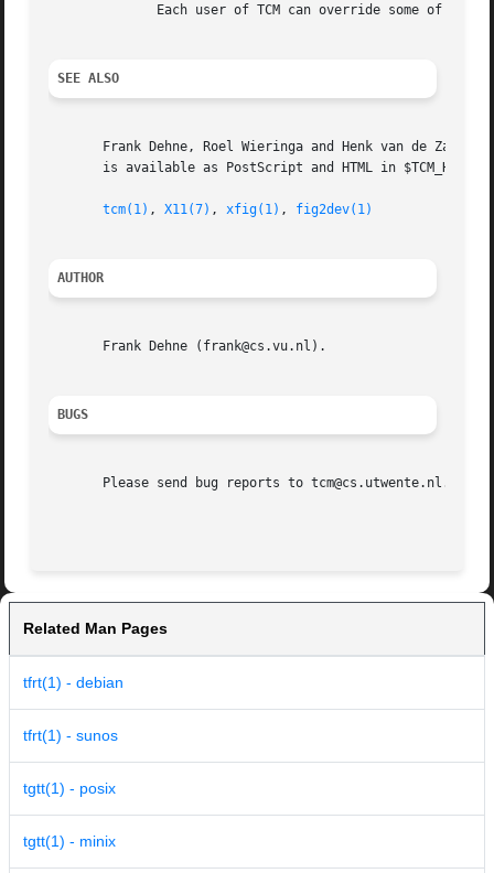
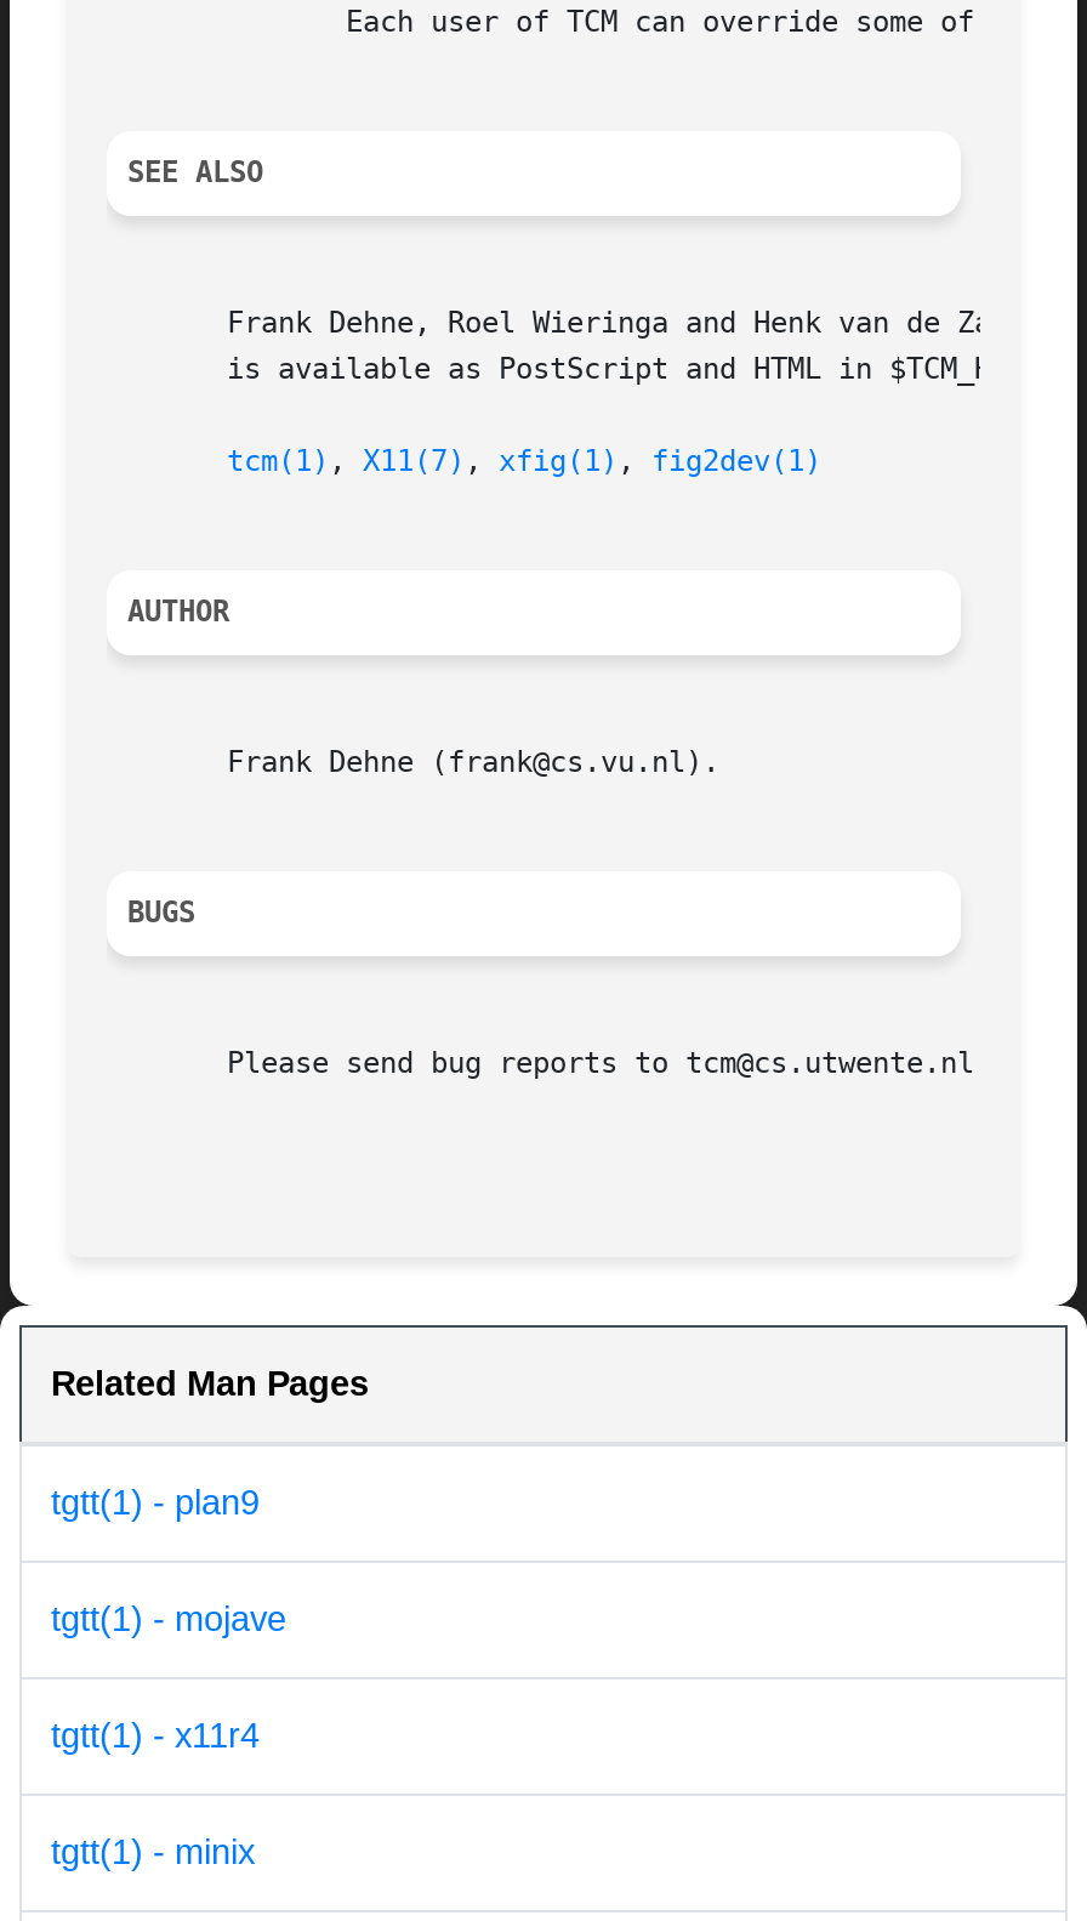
[23,674,123,691] tfrt(1) - debian -> [51,1484,260,1522] tgtt(1) - plan9
[23,727,118,744] tfrt(1) - sunos -> [51,1600,286,1639] tgtt(1) - mojave
[23,780,116,797] tgtt(1) - posix -> [51,1717,260,1755] tgtt(1) - x11r4

